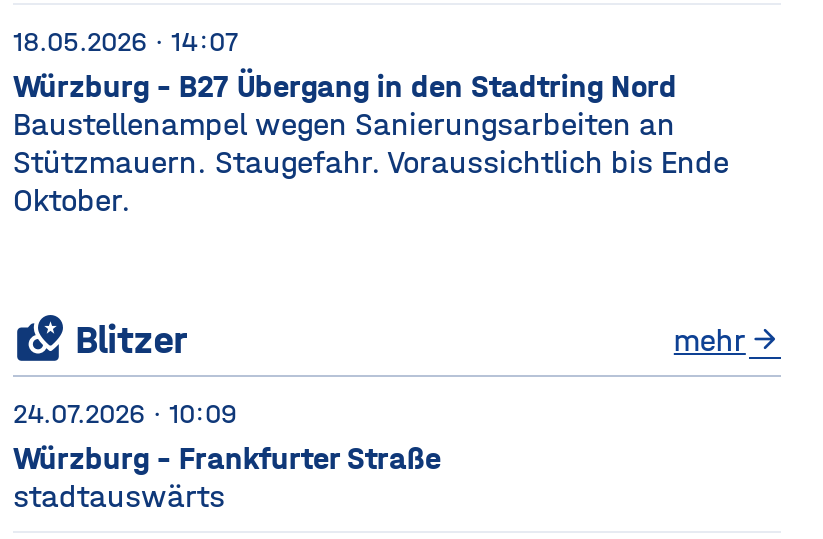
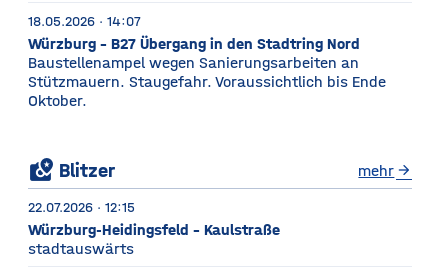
[13,398,441,478] 24.07.2026 · 10:09 | Würzburg - Frankfurter Straße -> [28,199,280,239] 22.07.2026 · 12:15 | Würzburg-Heidingsfeld - Kaulstraße

